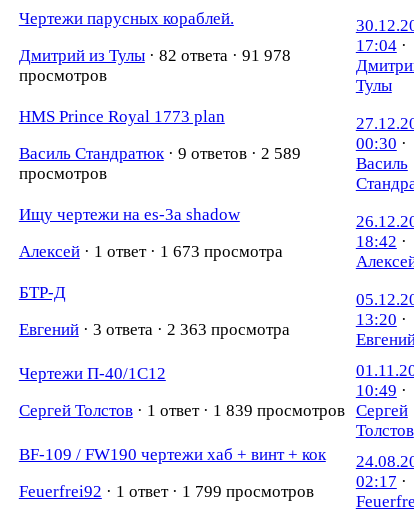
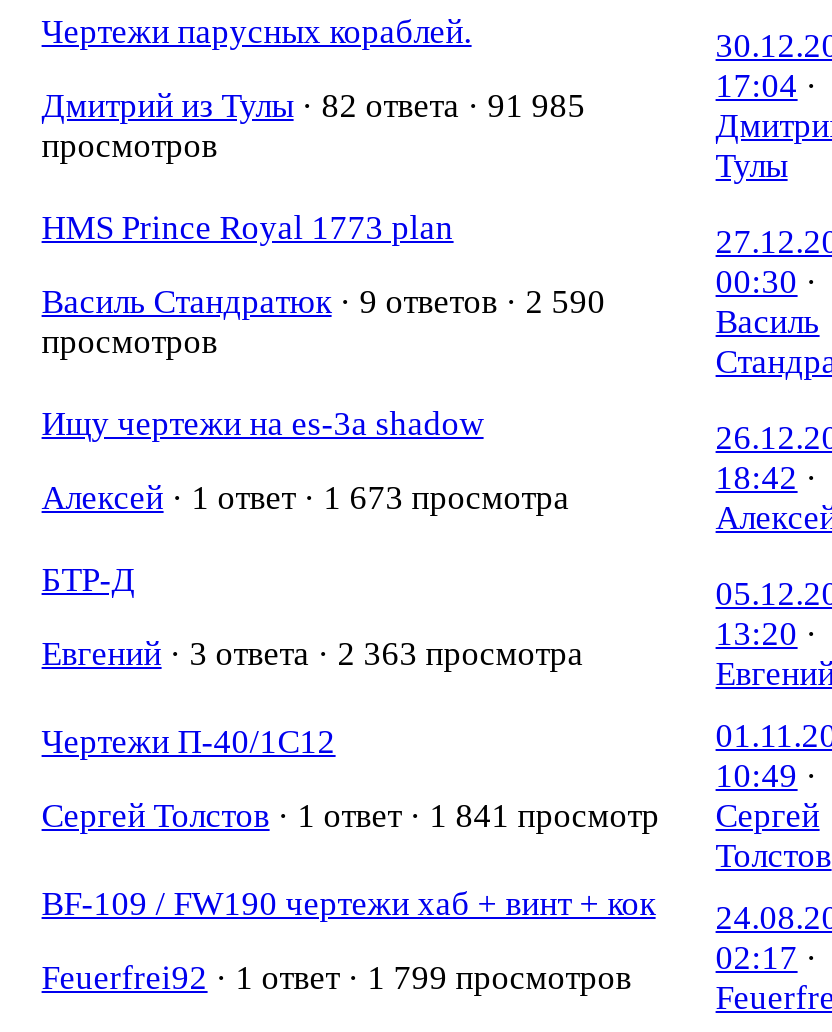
[19,46,291,65] Дмитрий из Тулы · 82 ответа · 91 978 -> [42,87,586,125] Дмитрий из Тулы · 82 ответа · 91 985
[19,144,301,163] Василь Стандратюк · 9 ответов · 2 589 -> [42,283,606,321] Василь Стандратюк · 9 ответов · 2 590
[19,401,345,420] Сергей Толстов · 1 ответ · 1 839 просмотров -> [42,797,660,835] Сергей Толстов · 1 ответ · 1 841 просмотр

